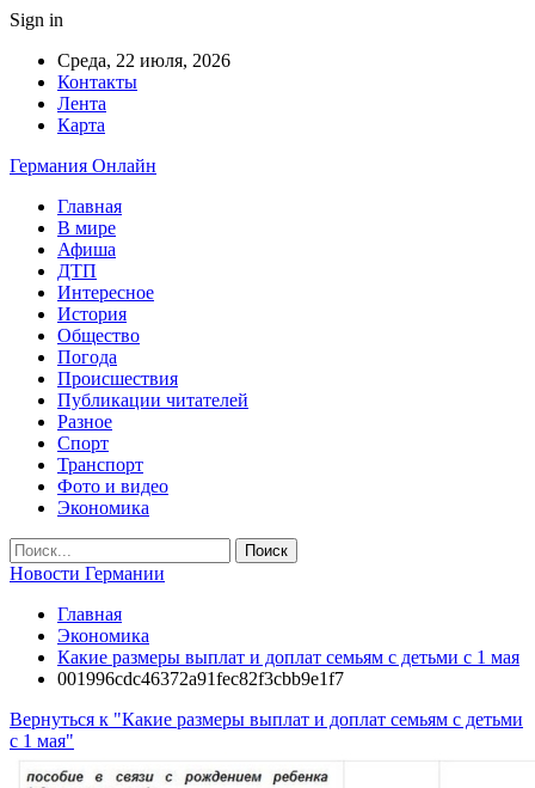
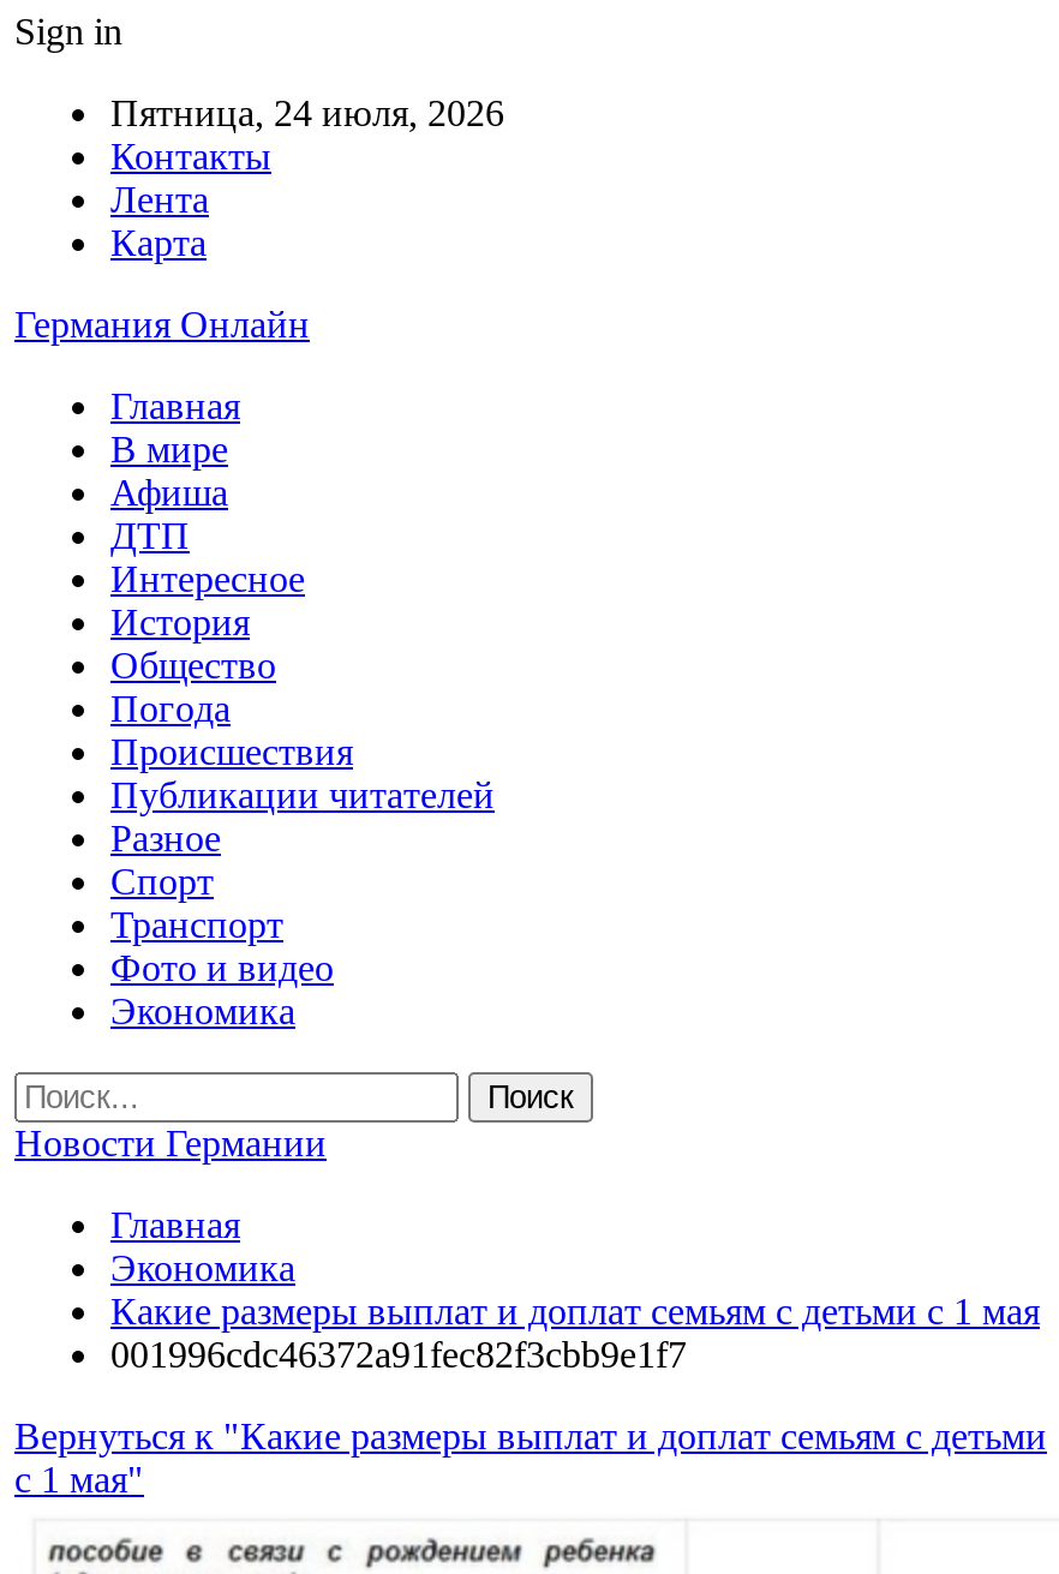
[57,50,230,71] Среда, 22 июля, 2026 -> [110,92,504,133] Пятница, 24 июля, 2026

